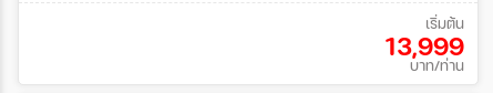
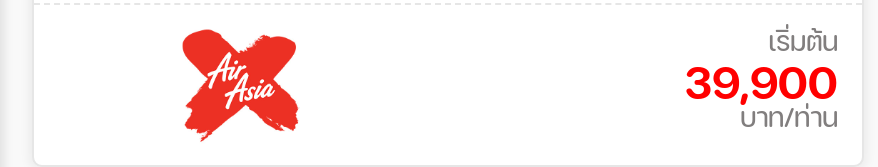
none -> [180,27,300,143] [image]
[386,28,464,63] 13,999 -> [684,49,838,113] 39,900

